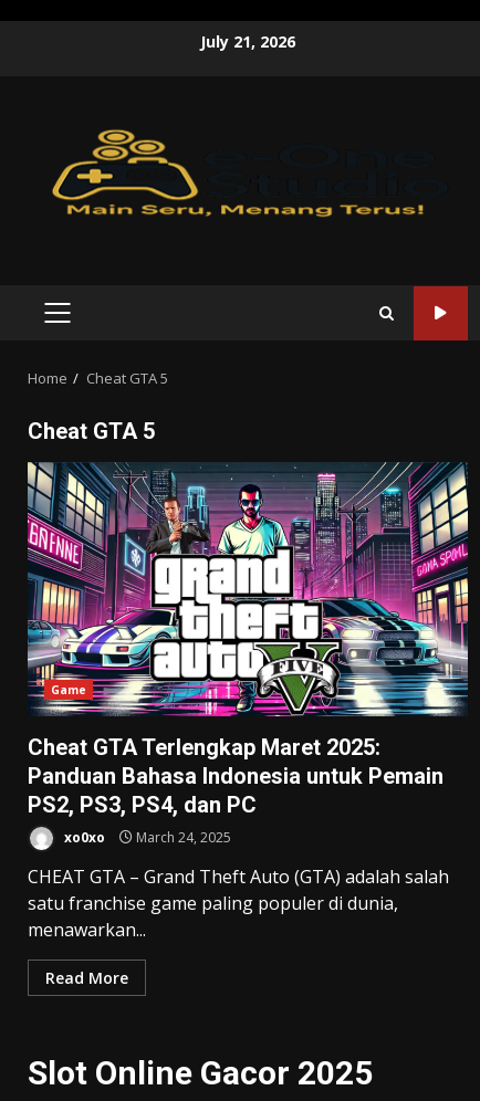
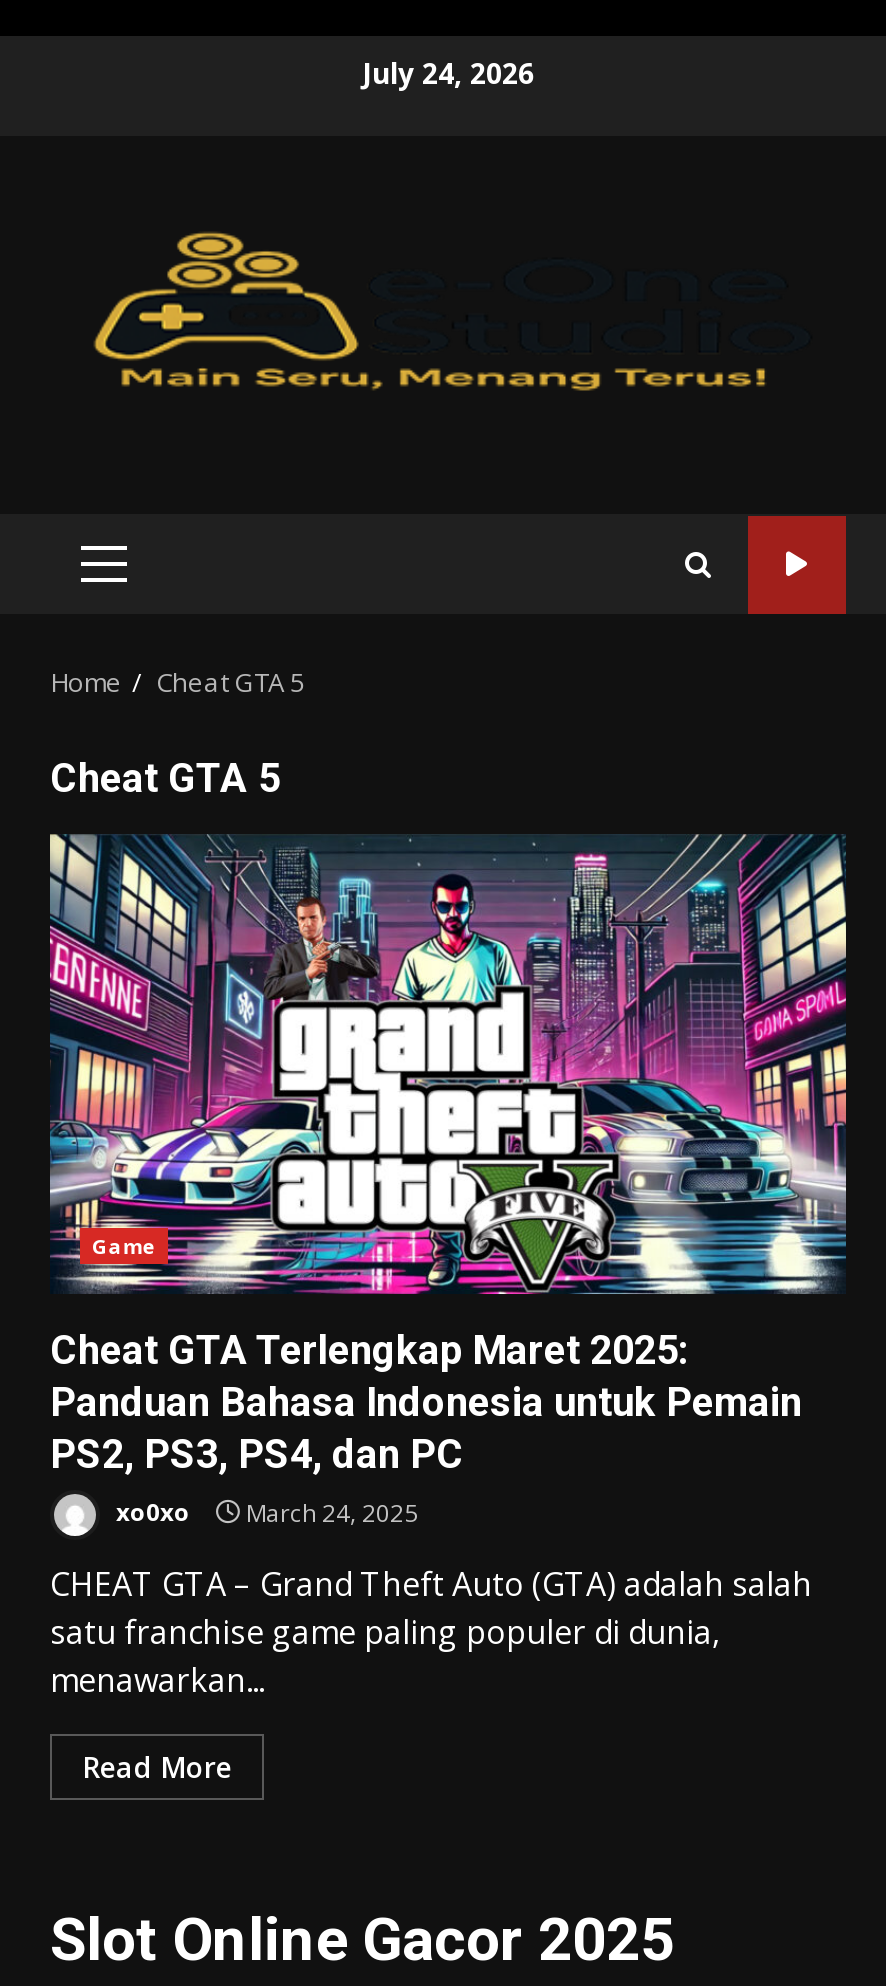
[200,30,295,51] July 21, 2026 -> [362,53,534,91] July 24, 2026

